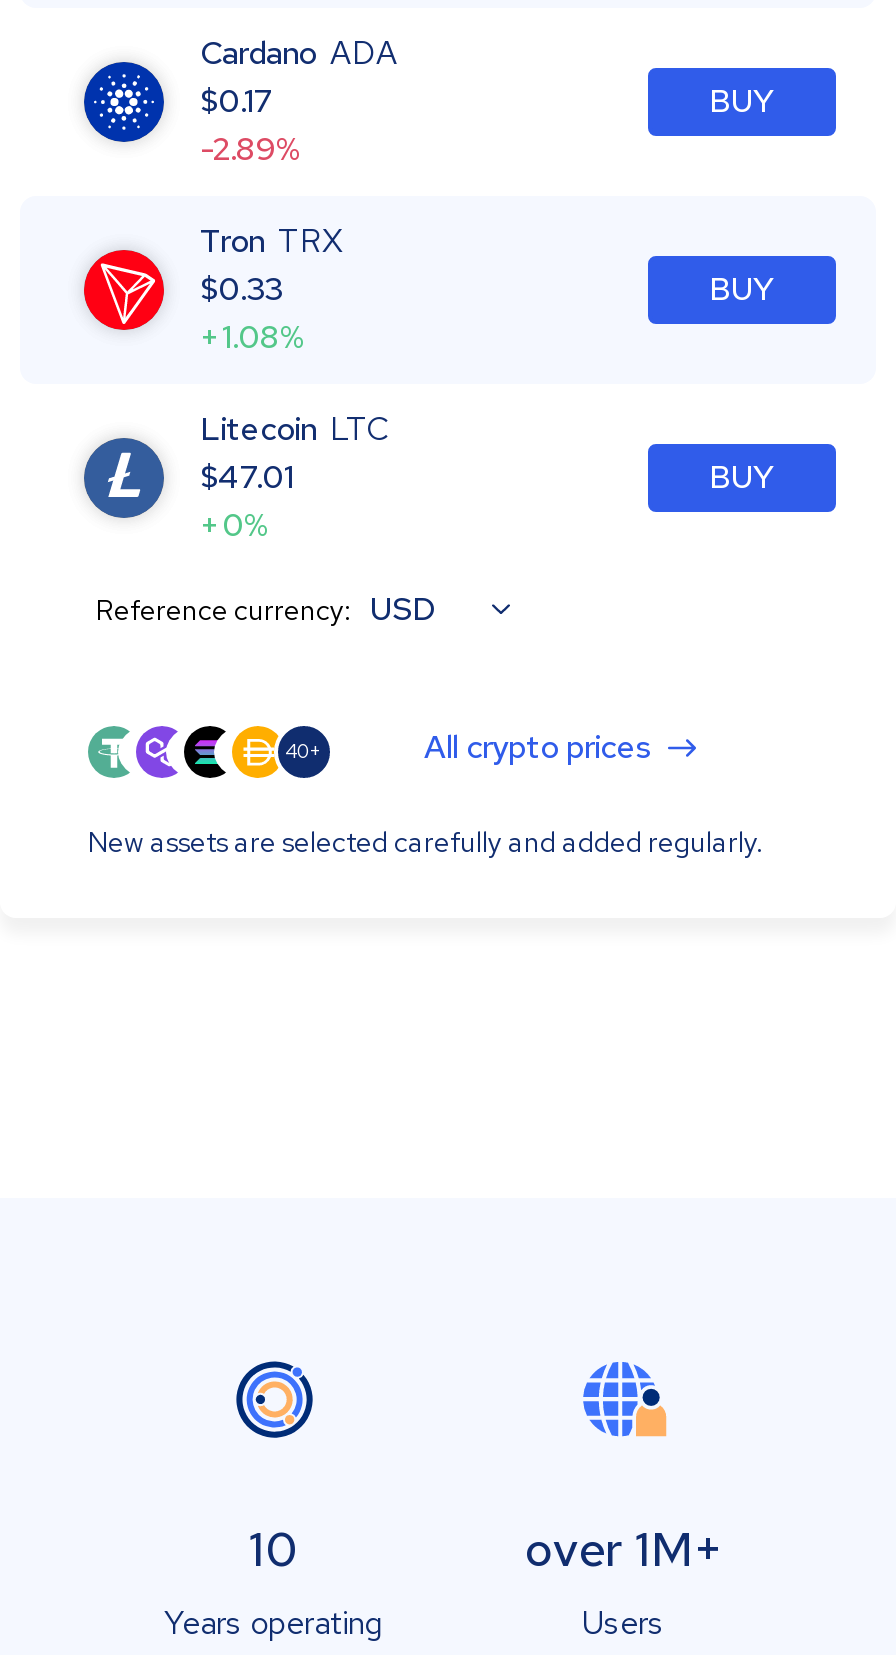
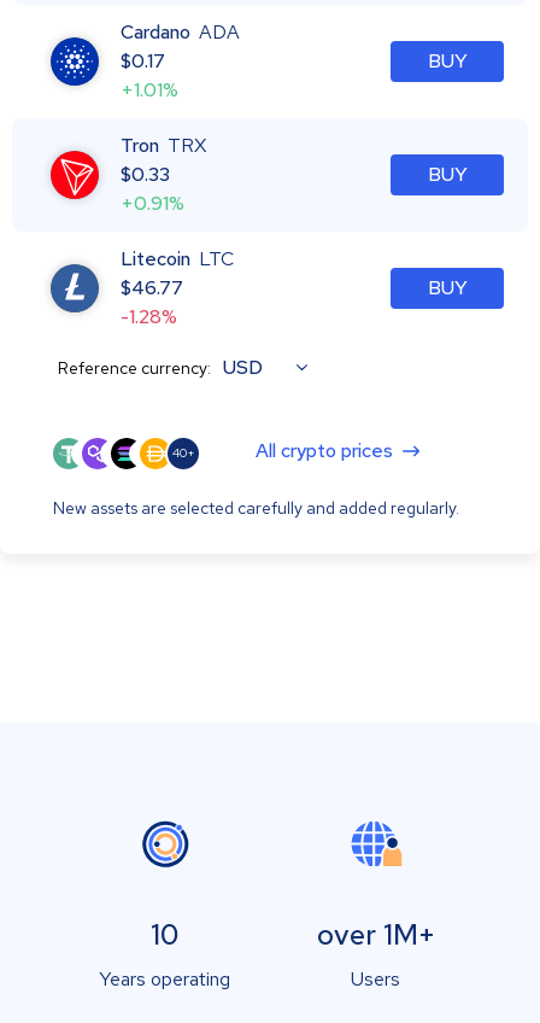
[200,128,302,170] -2.89% -> [121,77,178,102] +1.01%
[200,316,306,358] +1.08% -> [121,190,184,216] +0.91%
[200,456,294,498] $47.01 -> [121,275,183,300] $46.77
[200,504,270,546] +0% -> [121,304,177,329] -1.28%

